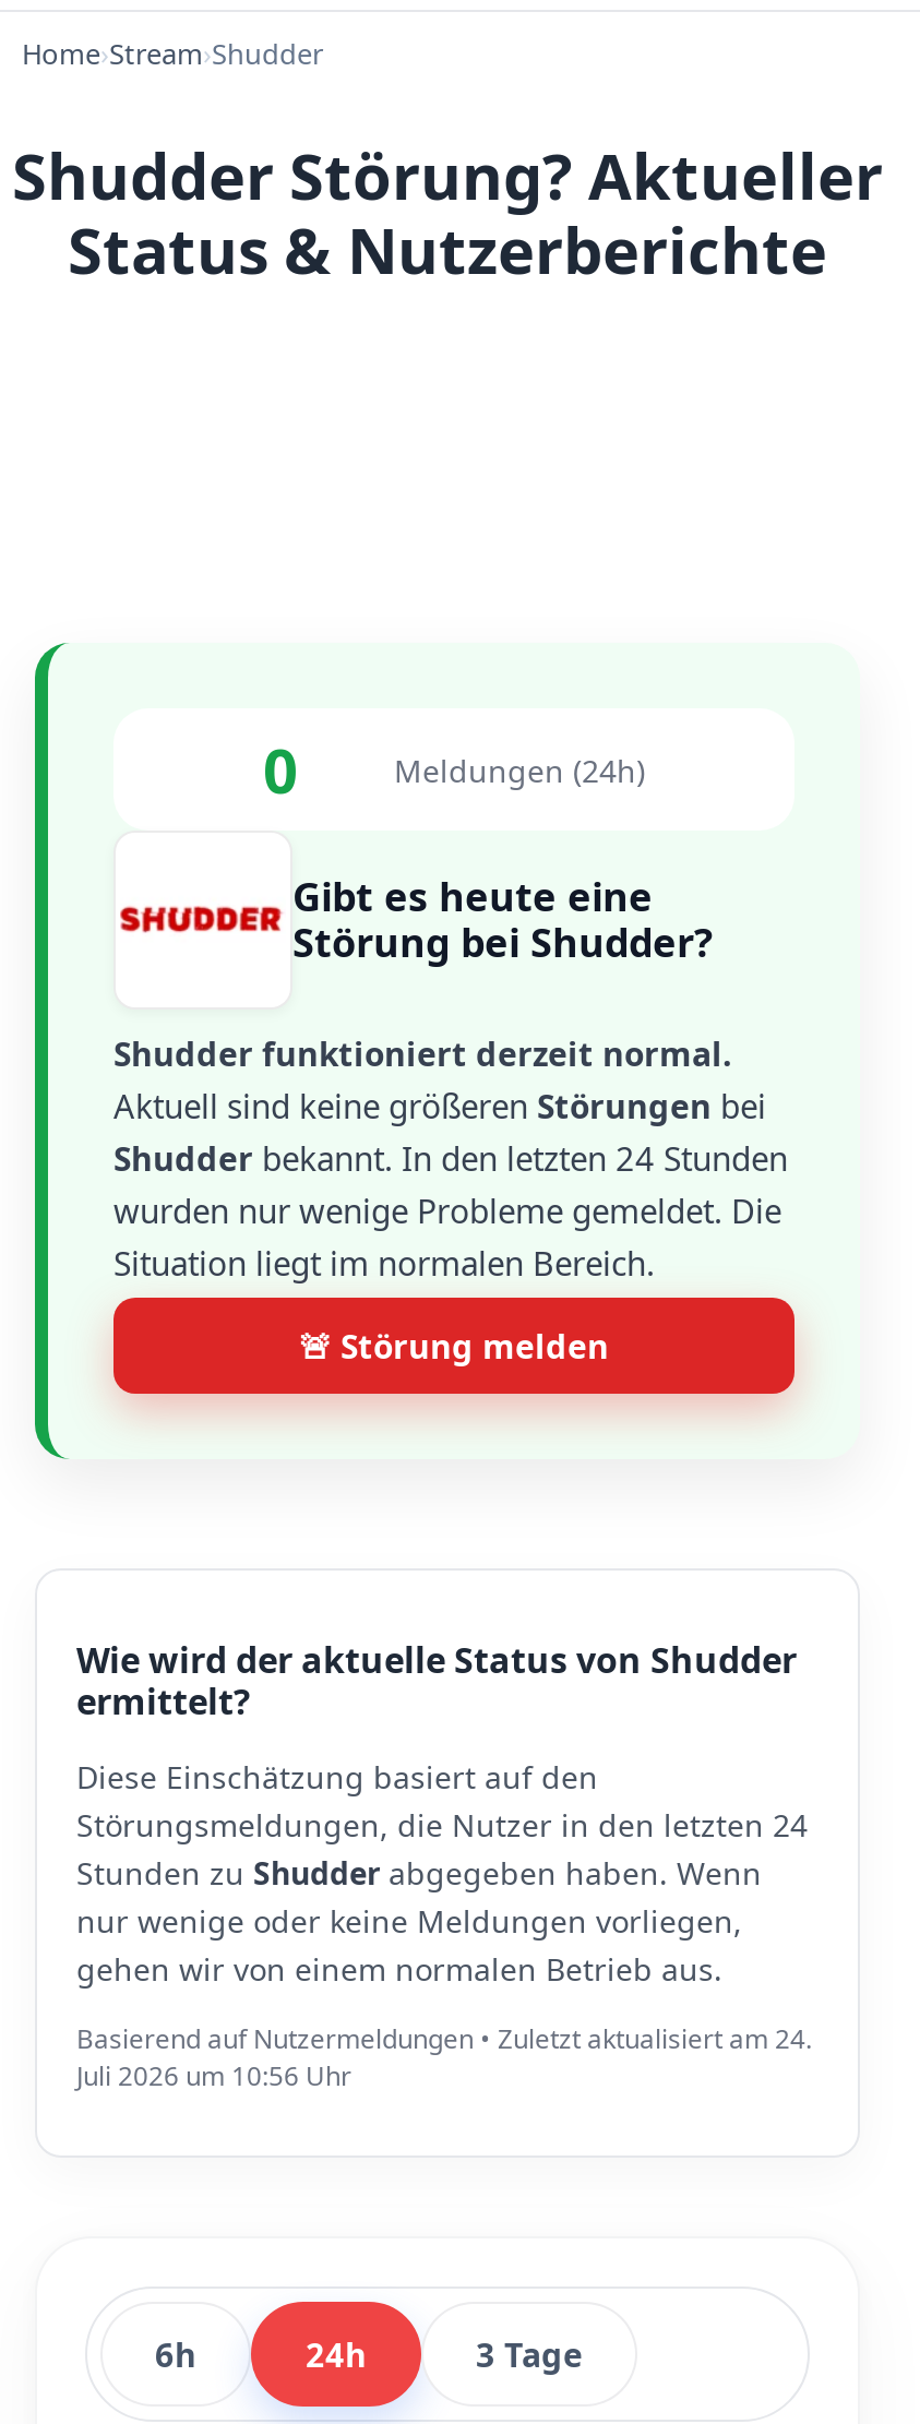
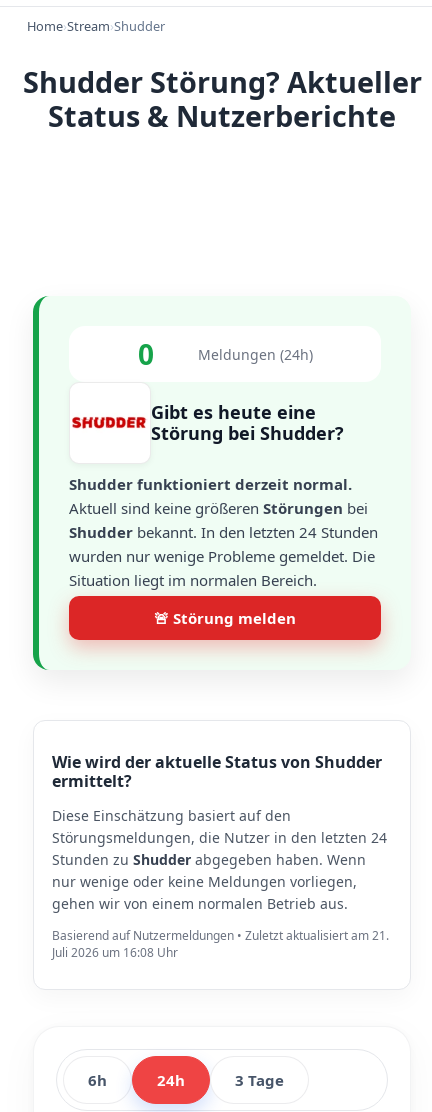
[76,2020,812,2057] Basierend auf Nutzermeldungen • Zuletzt aktualisiert am 24. -> [52,927,389,944] Basierend auf Nutzermeldungen • Zuletzt aktualisiert am 21.
[76,2057,351,2094] Juli 2026 um 10:56 Uhr -> [52,944,178,961] Juli 2026 um 16:08 Uhr

